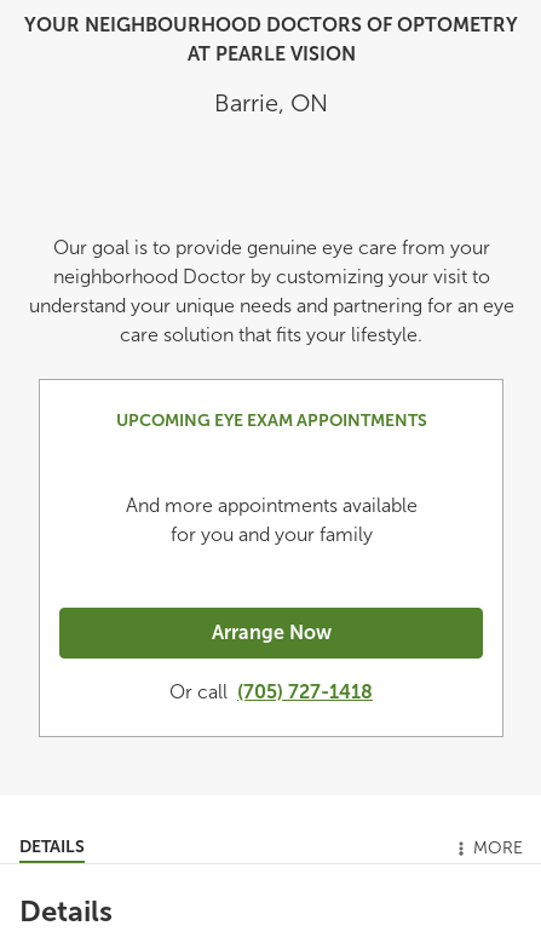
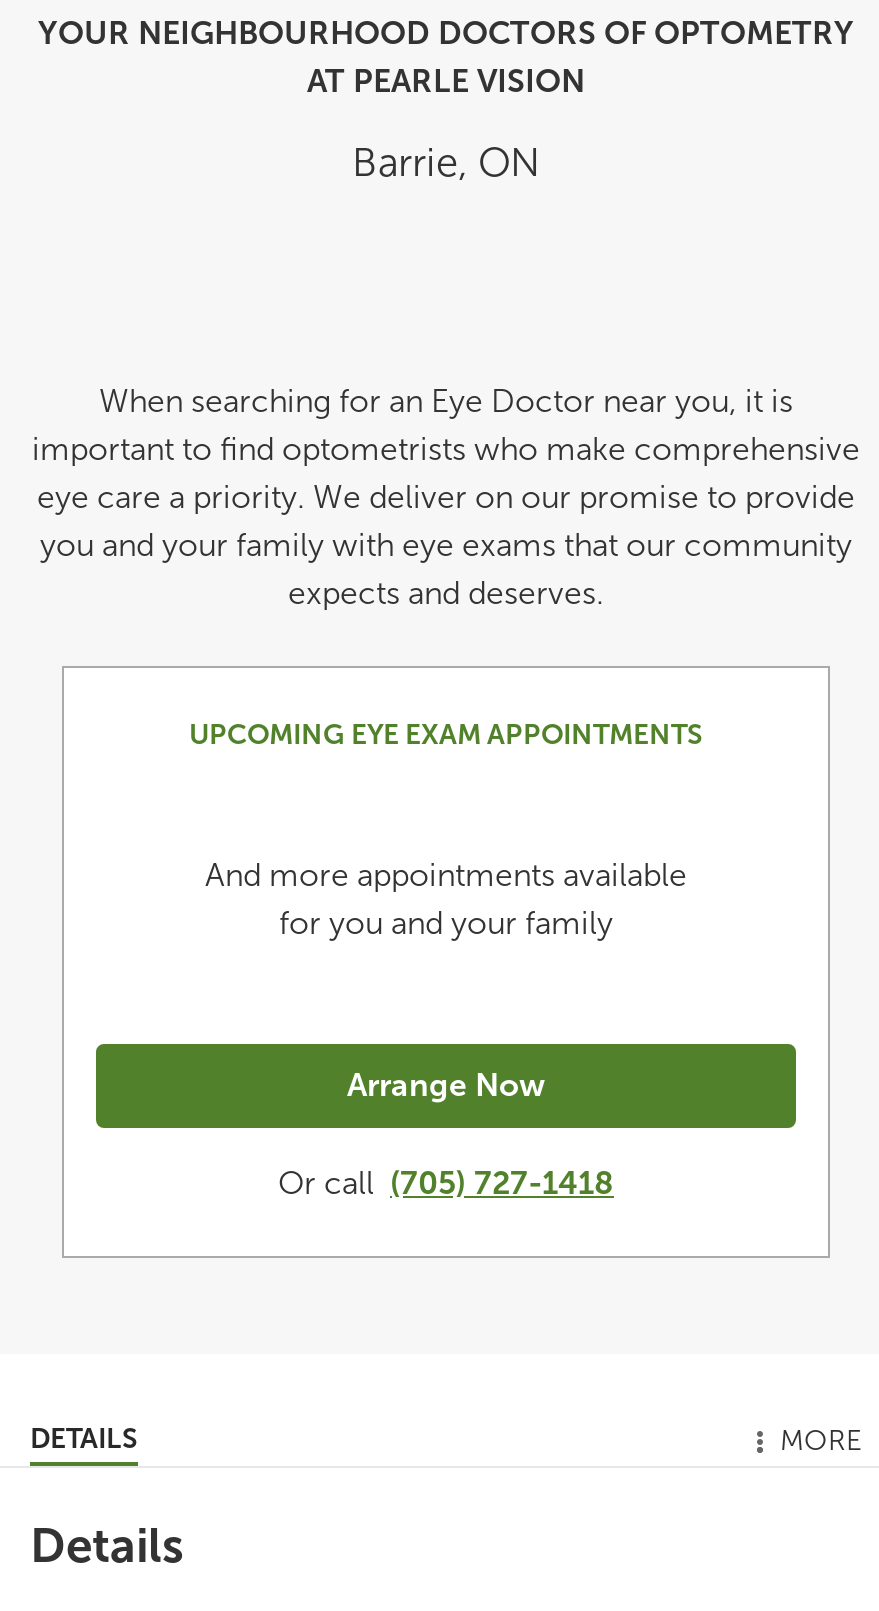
[28,236,514,346] Our goal is to provide genuine eye care from your | neighborhood Doctor by customizing your visit to | understand your unique needs and partnering for an eye | care solution that fits your lifestyle. -> [32,382,860,612] When searching for an Eye Doctor near you, it is | important to find optometrists who make comprehensive | eye care a priority. We deliver on our promise to provide | you and your family with eye exams that our community | expects and deserves.

